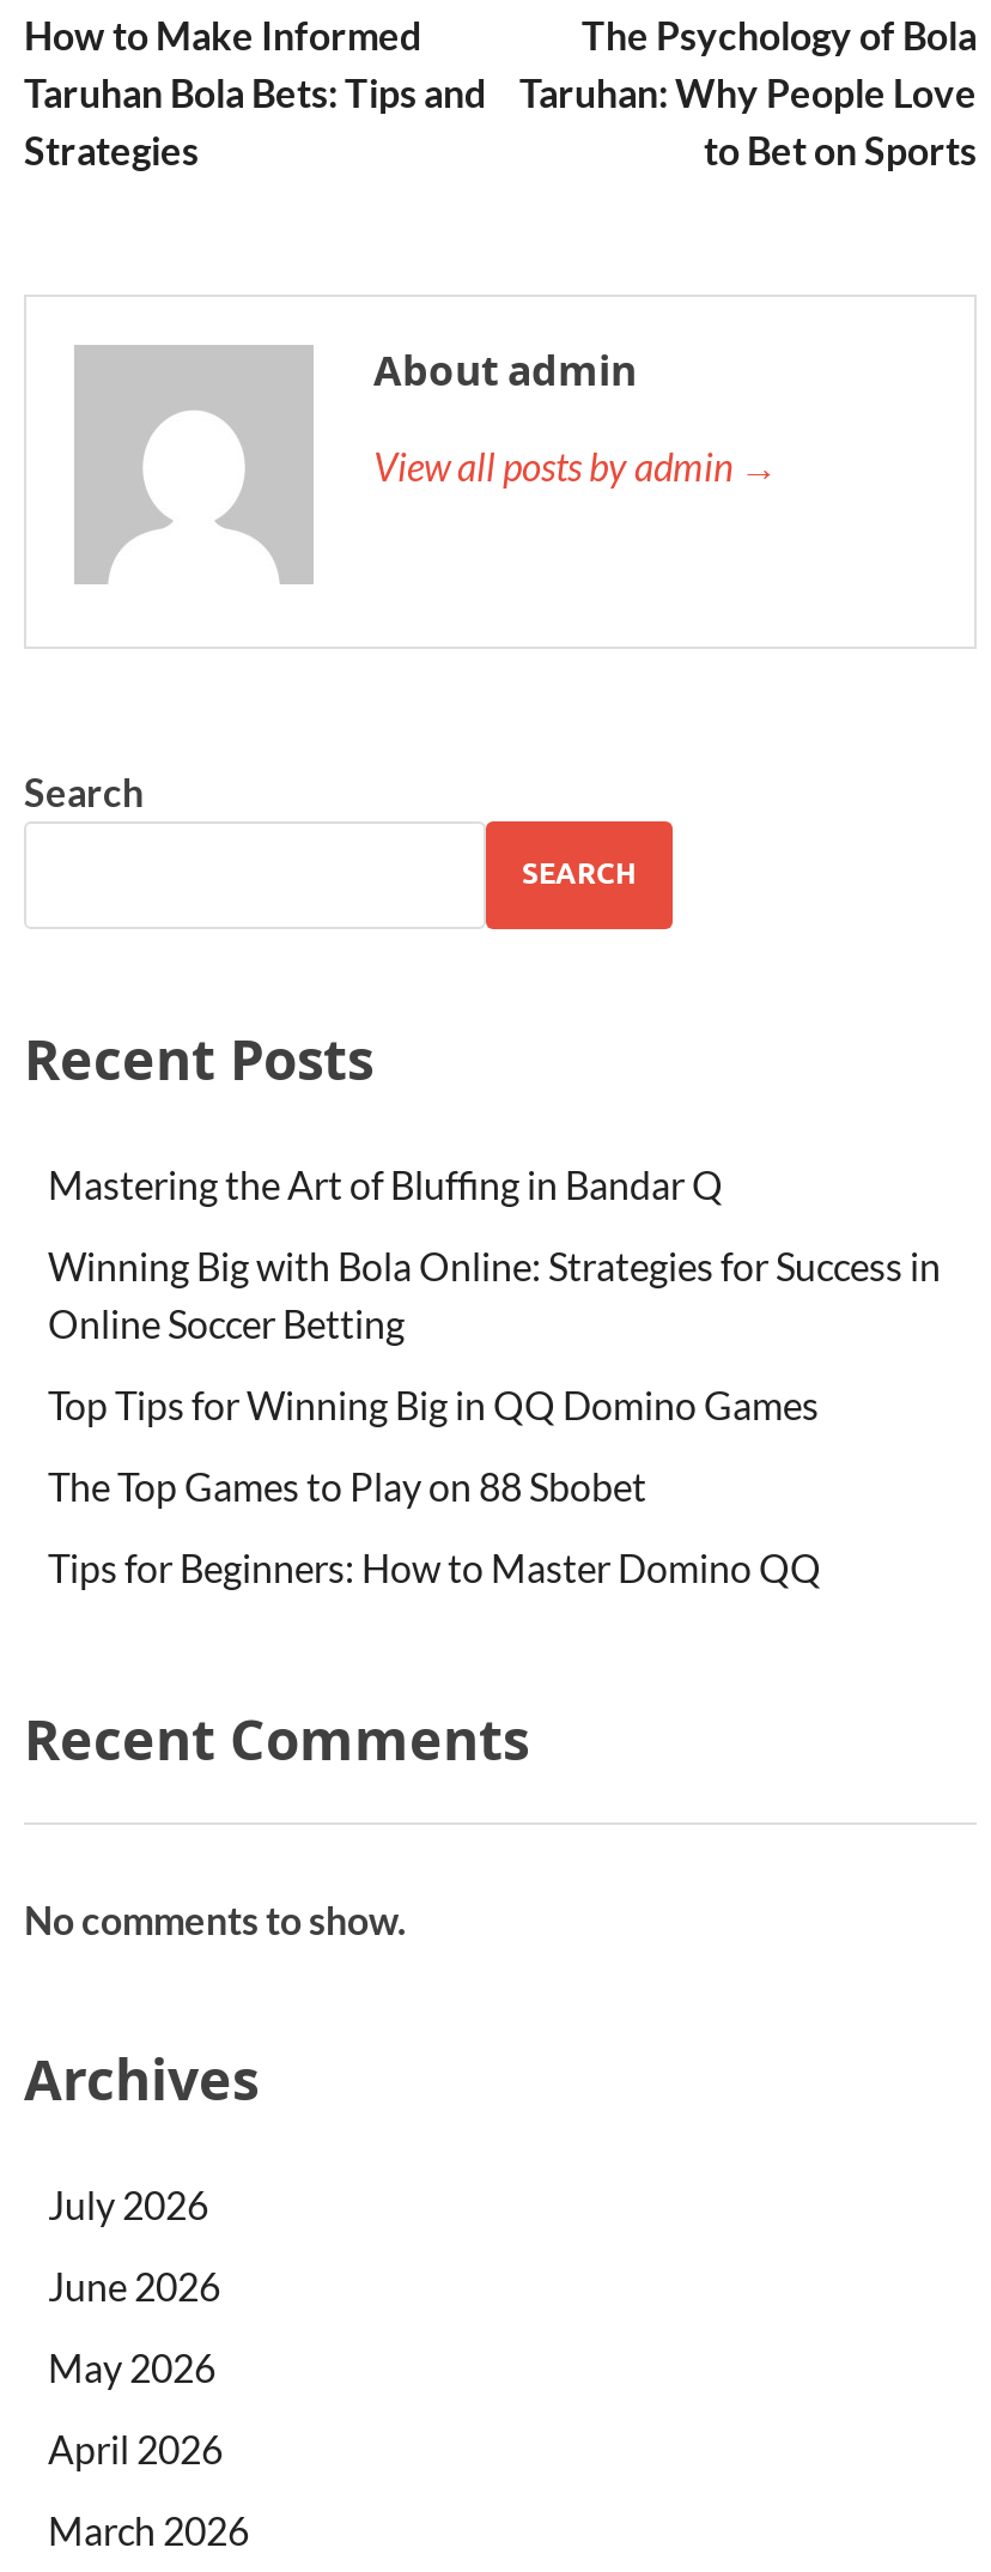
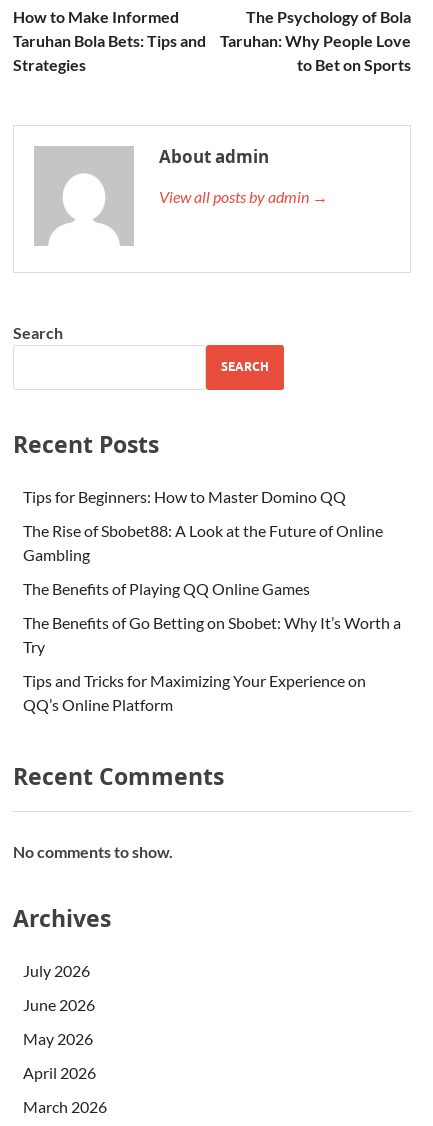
[48,1161,941,1508] Mastering the Art of Bluffing in Bandar Q | Winning Big with Bola Online: Strategies for Success in | Online Soccer Betting | Top Tips for Winning Big in QQ Domino Games | The Top Games to Play on 88 Sbobet -> none
moved [48,1544,821,1589] -> [23,487,346,506]: Tips for Beginners: How to Master Domino QQ
none -> [23,521,401,714] The Rise of Sbobet88: A Look at the Future of Online | Gambling | The Benefits of Playing QQ Online Games | The Benefits of Go Betting on Sbobet: Why It’s Worth a | Try | Tips and Tricks for Maximizing Your Experience on | QQ’s Online Platform

